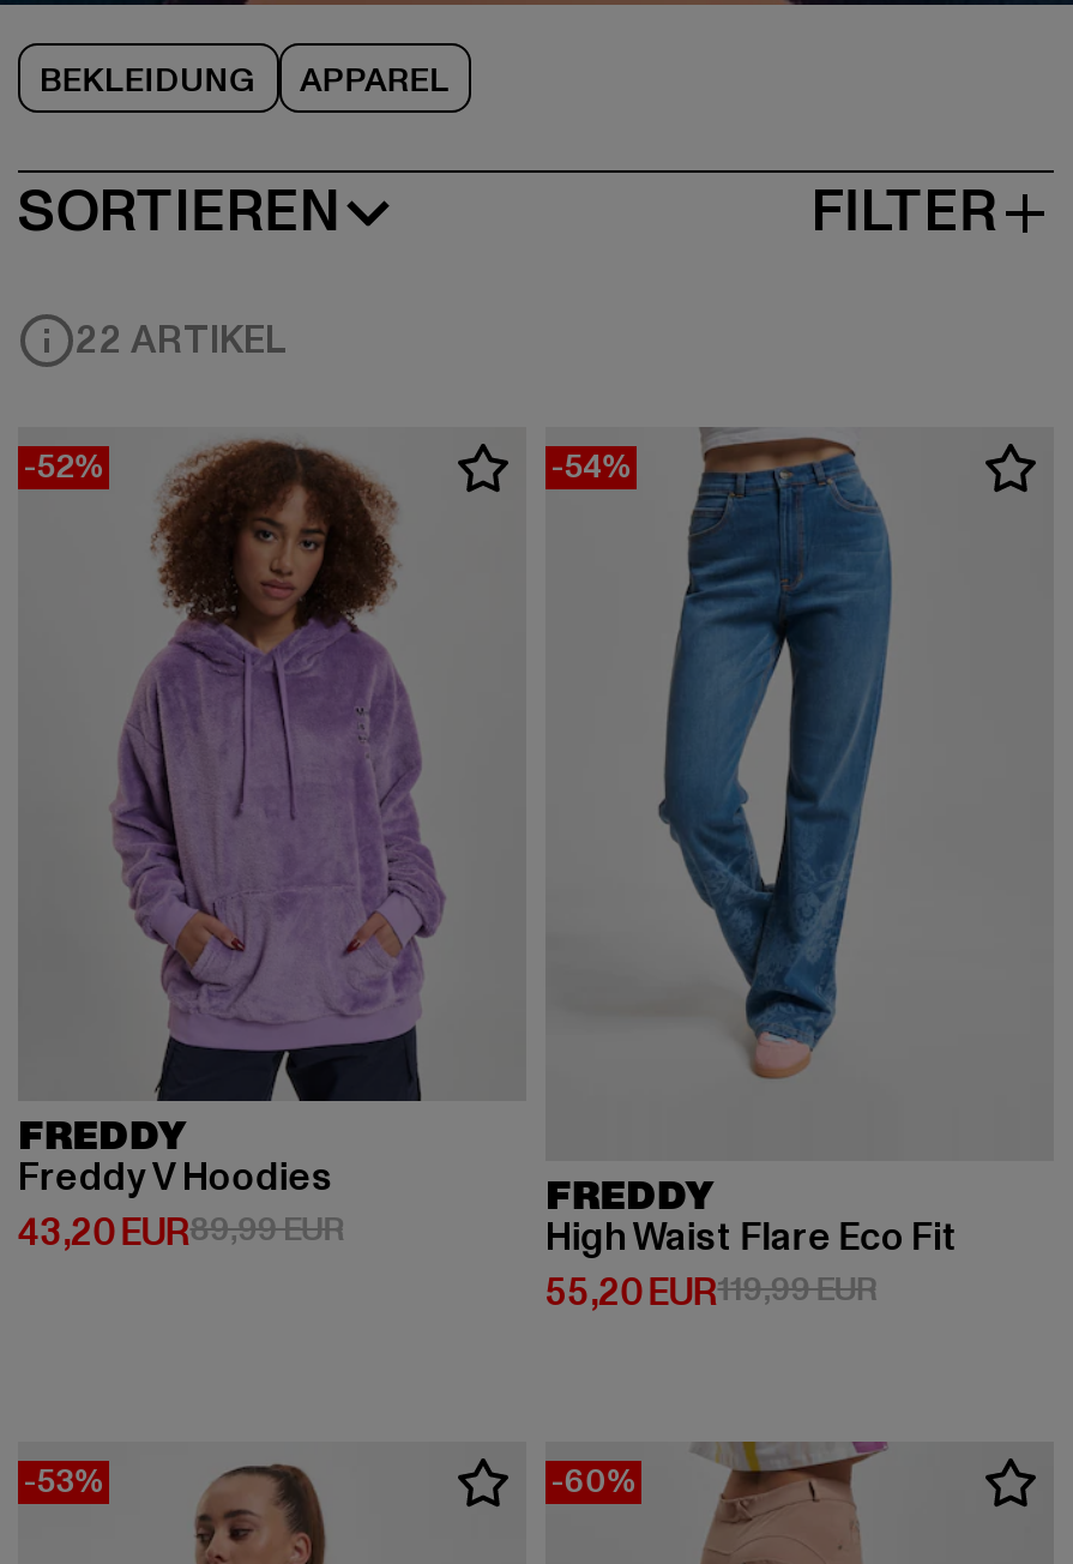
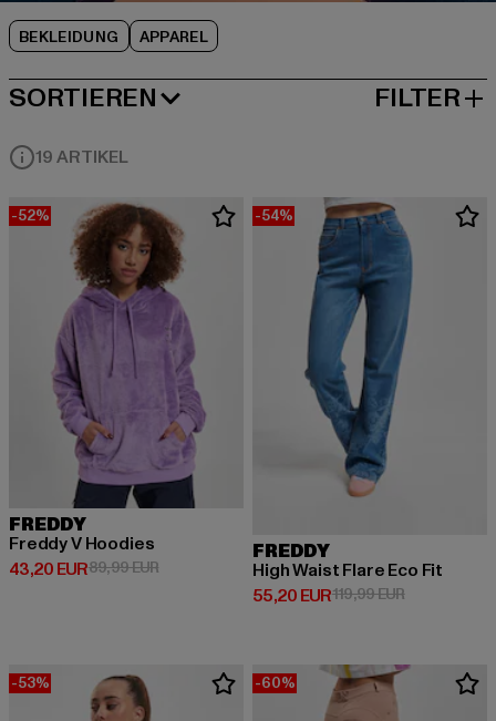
[76,314,287,367] 22 ARTIKEL -> [35,145,128,169] 19 ARTIKEL

